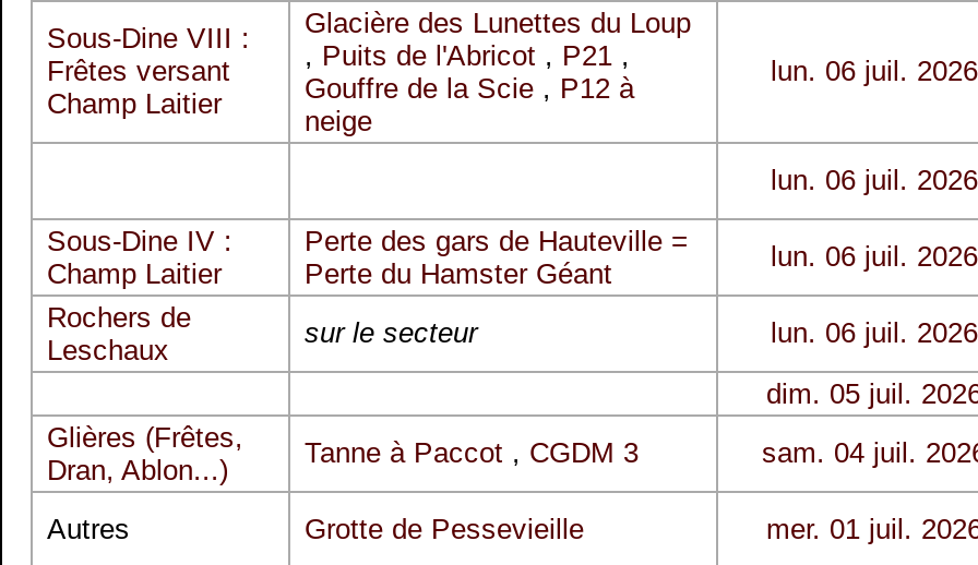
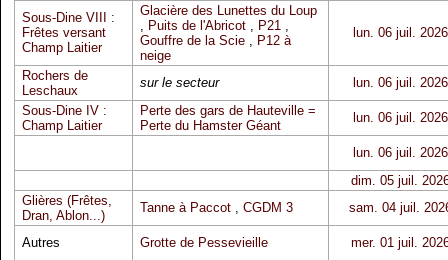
moved [47,301,191,366] -> [21,68,87,98]: Rochers de | Leschaux
moved [305,316,477,349] -> [139,75,218,90]: sur le secteur

